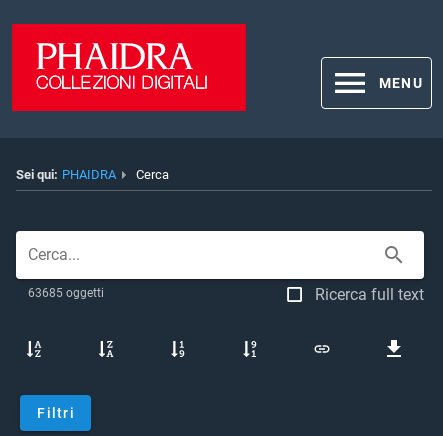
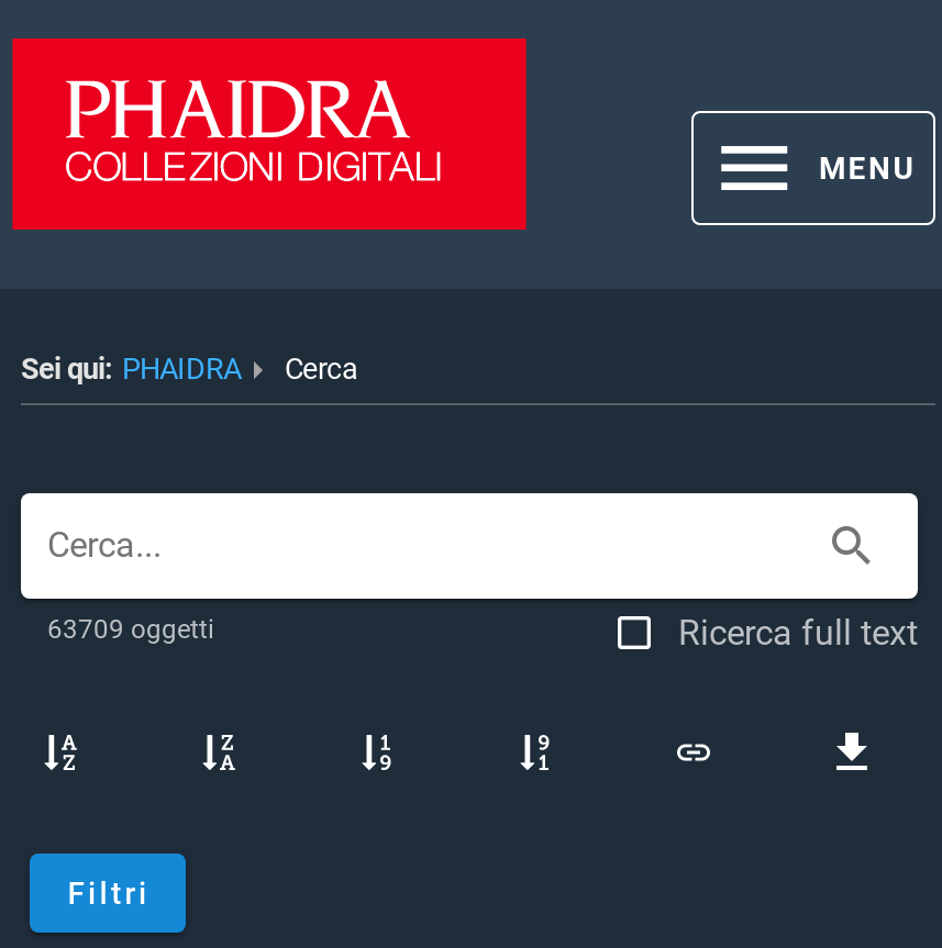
[28,286,104,300] 63685 oggetti -> [47,614,214,645] 63709 oggetti

